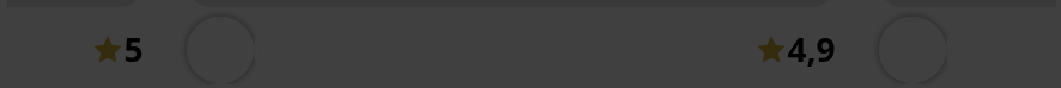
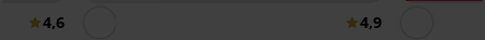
[124,26,143,71] 5 -> [43,12,65,32] 4,6

